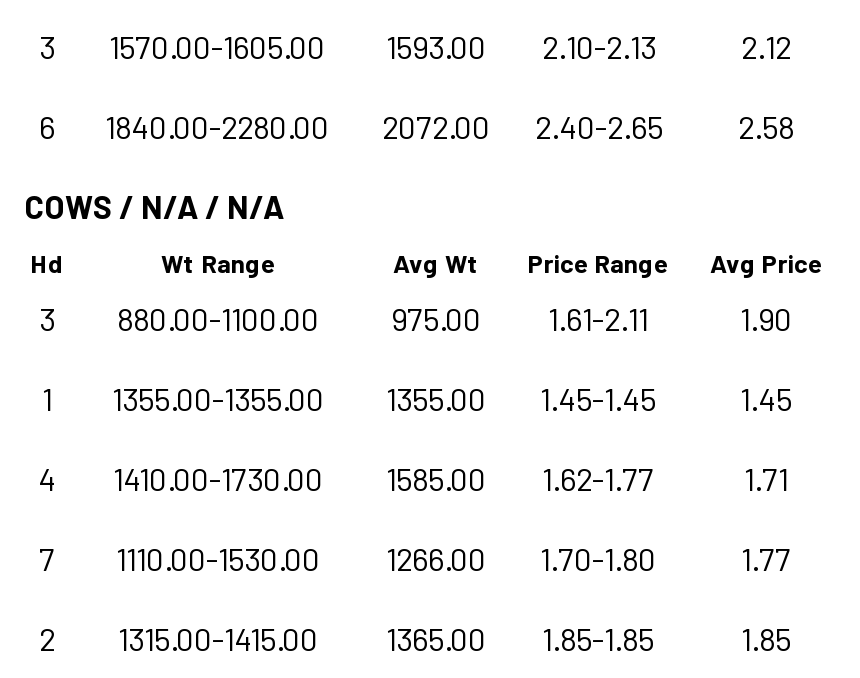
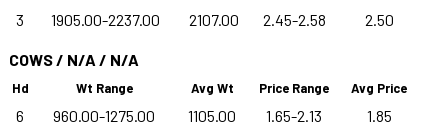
[39,27,794,145] 1570.00-1605.00 | 1593.00 | 2.10-2.13 | 2.12 | 6 | 1840.00-2280.00 | 2072.00 | 2.40-2.65 | 2.58 -> [51,10,393,29] 1905.00-2237.00 | 2107.00 | 2.45-2.58 | 2.50
[38,299,792,657] 3 | 880.00-1100.00 | 975.00 | 1.61-2.11 | 1.90 | 1 | 1355.00-1355.00 | 1355.00 | 1.45-1.45 | 1.45 | 4 | 1410.00-1730.00 | 1585.00 | 1.62-1.77 | 1.71 | 7 | 1110.00-1530.00 | 1266.00 | 1.70-1.80 | 1.77 | 2 | 1315.00-1415.00 | 1365.00 | 1.85-1.85 -> [16,106,322,125] 6 | 960.00-1275.00 | 1105.00 | 1.65-2.13

